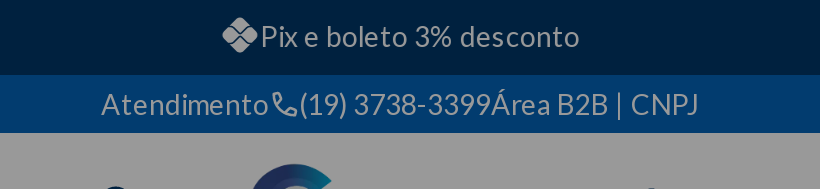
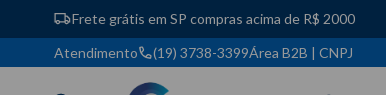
[260,18,580,52] Pix e boleto 3% desconto -> [71,9,354,26] Frete grátis em SP compras acima de R$ 2000

